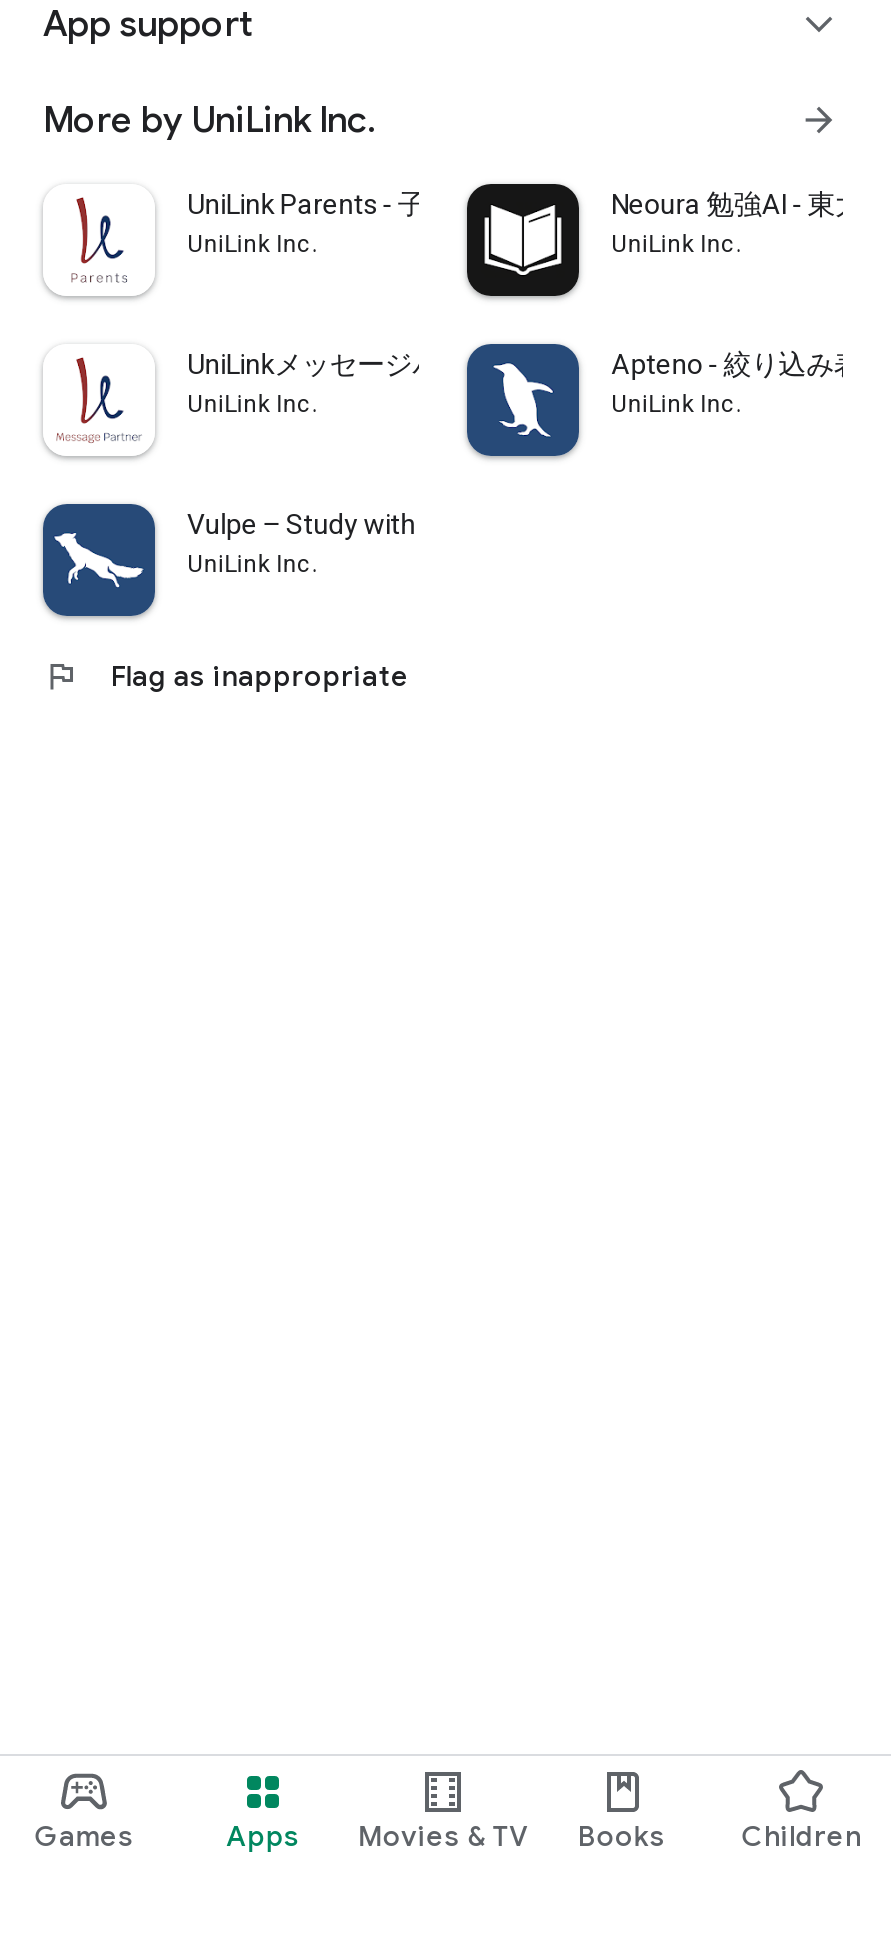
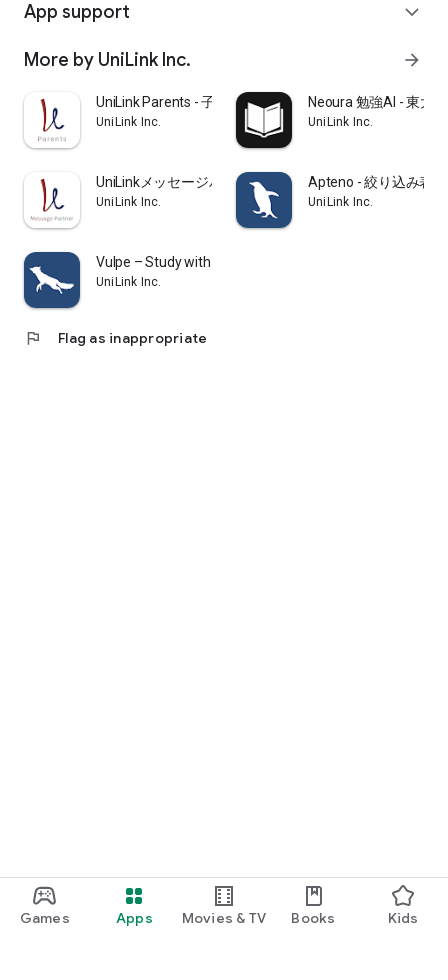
[741,1817,861,1853] Children -> [388,908,419,926] Kids

